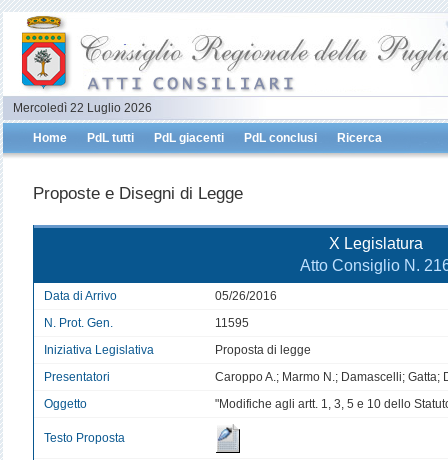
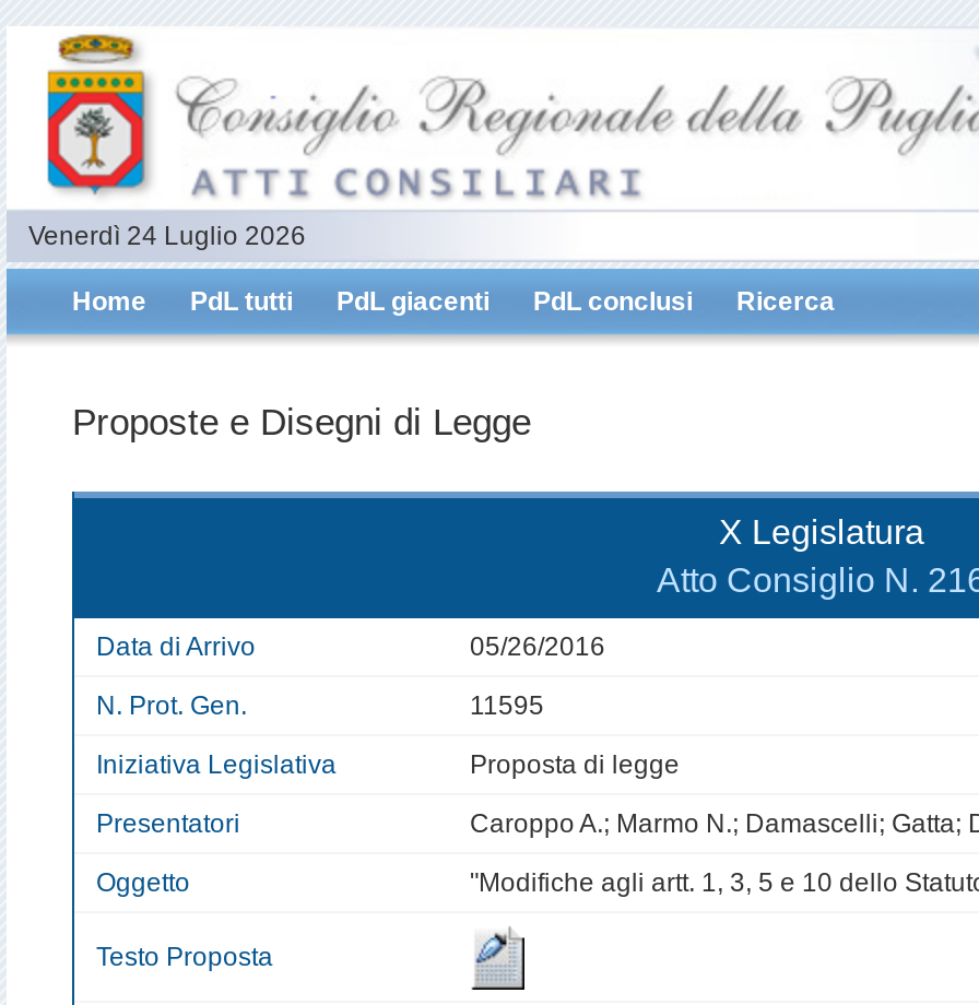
[13,101,152,115] Mercoledì 22 Luglio 2026 -> [28,221,306,251] Venerdì 24 Luglio 2026

